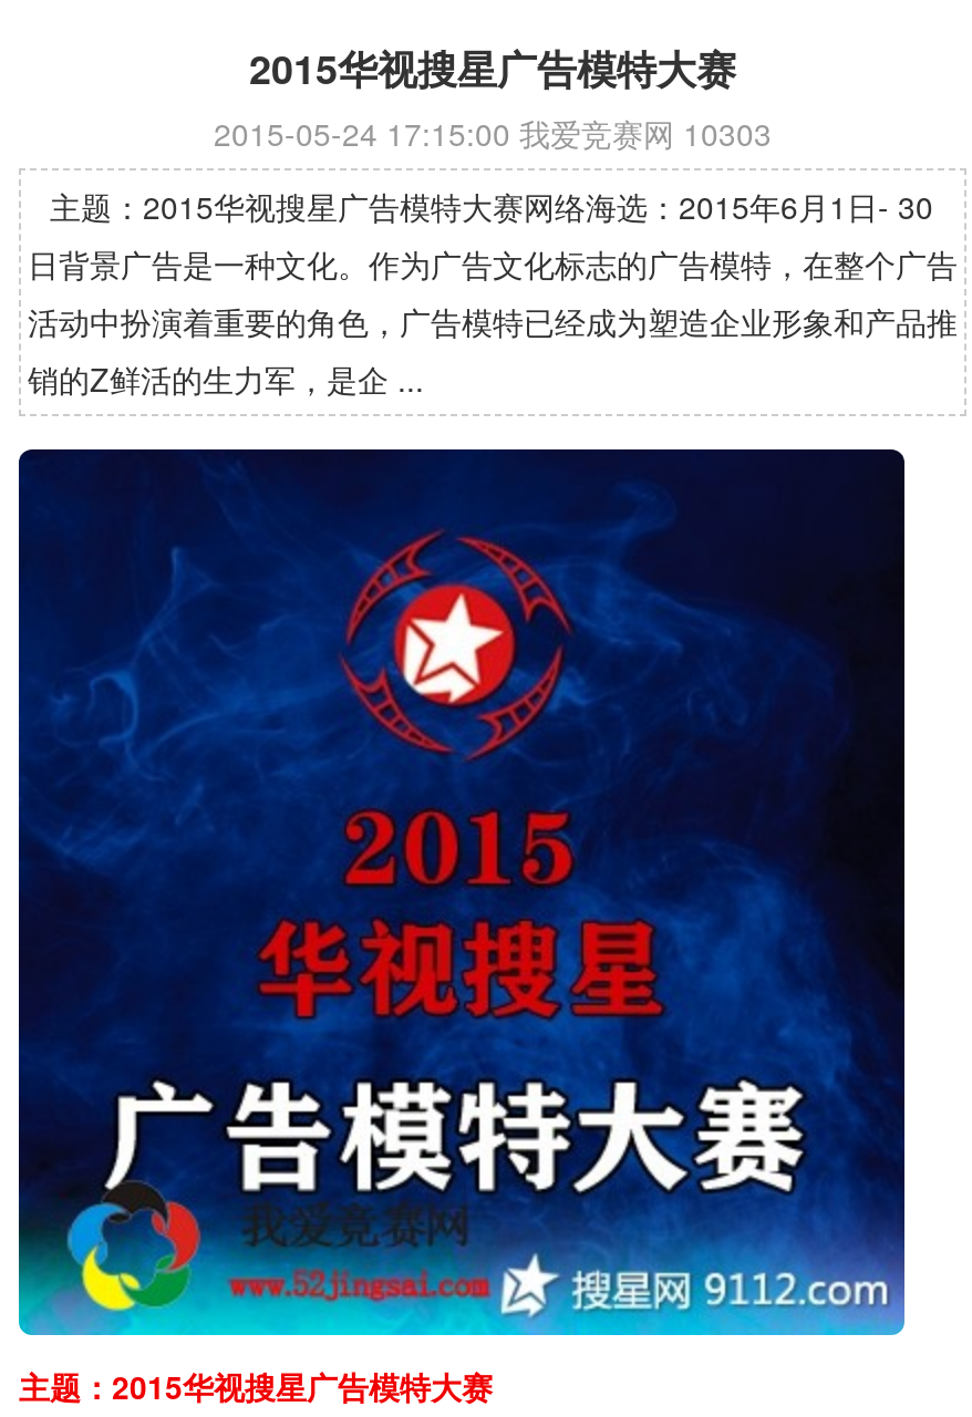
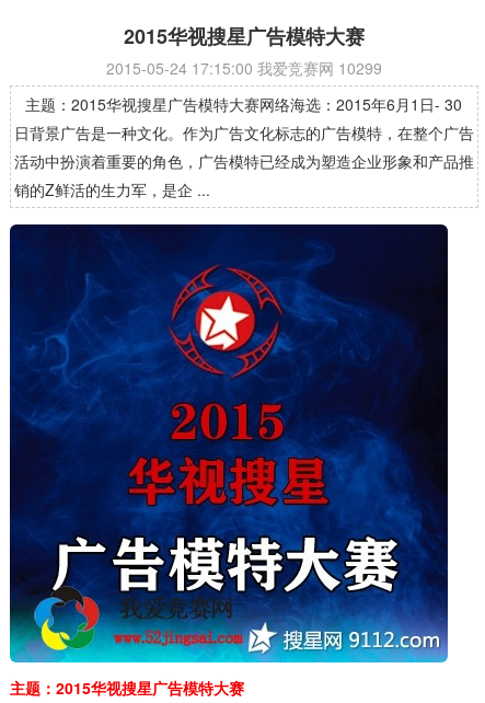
[214,110,772,155] 2015-05-24 17:15:00 我爱竞赛网10303 -> [106,57,382,79] 2015-05-24 17:15:00 我爱竞赛网10299

